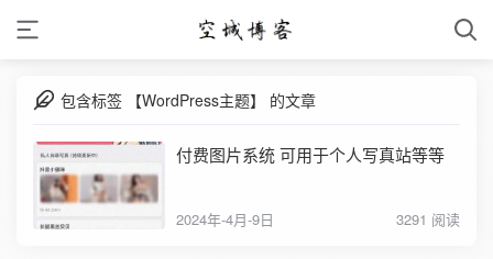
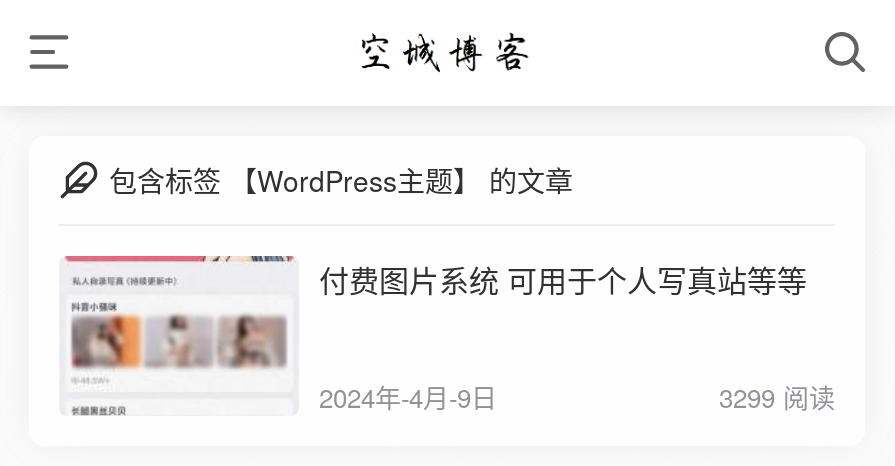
[396,209,460,229] 3291 阅读 -> [719,378,835,416] 3299 阅读

